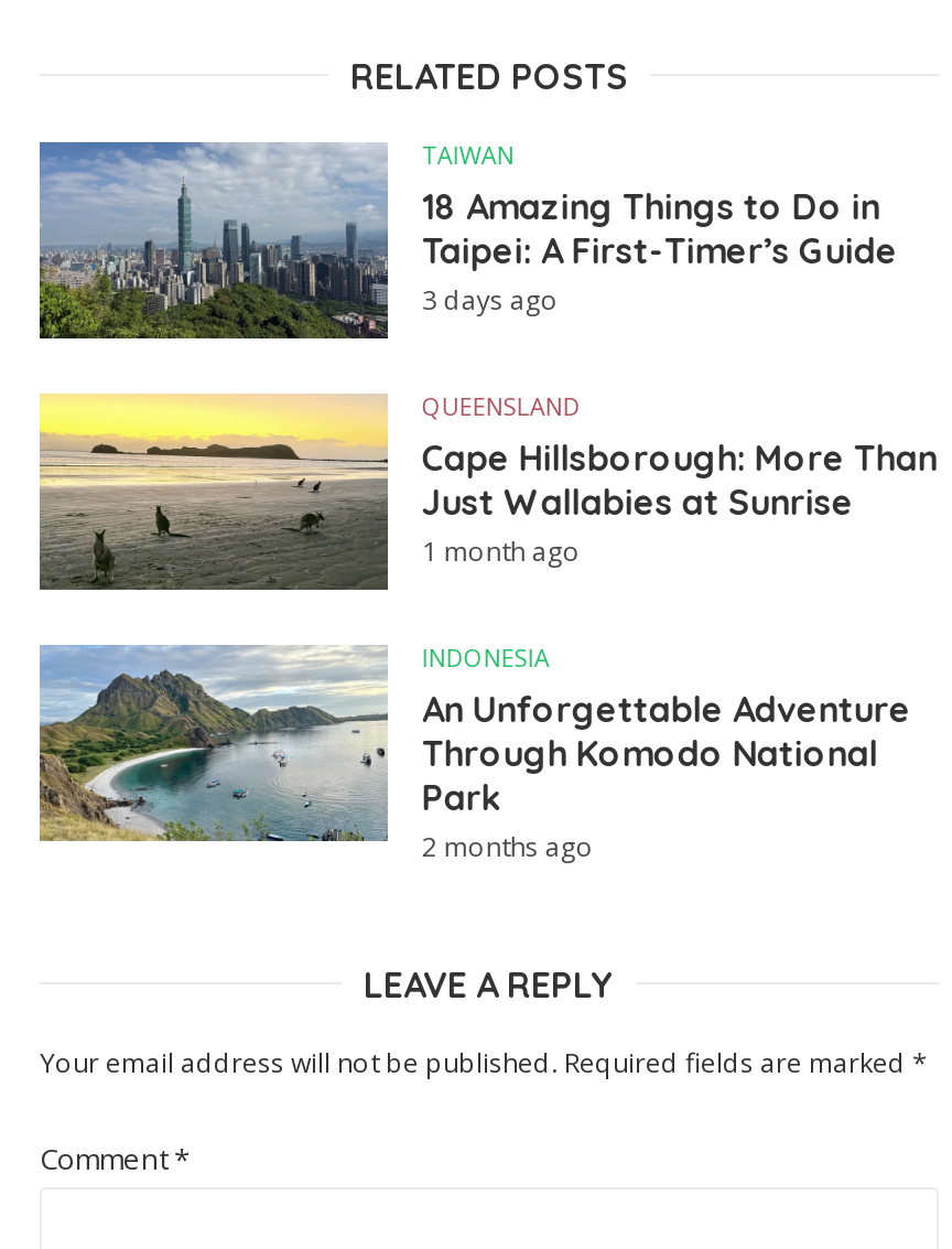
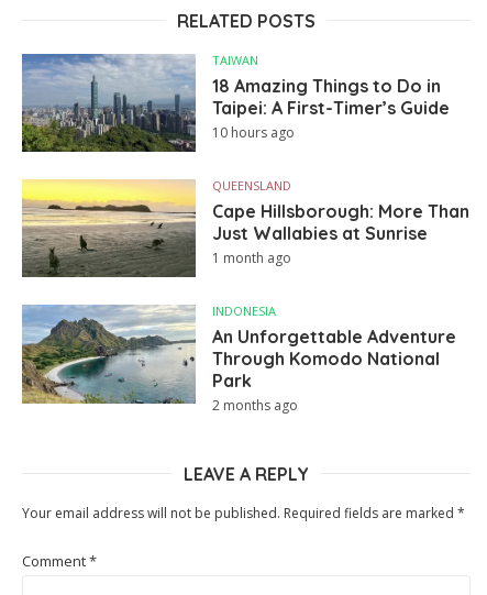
[422,281,558,319] 3 days ago -> [212,123,295,142] 10 hours ago

